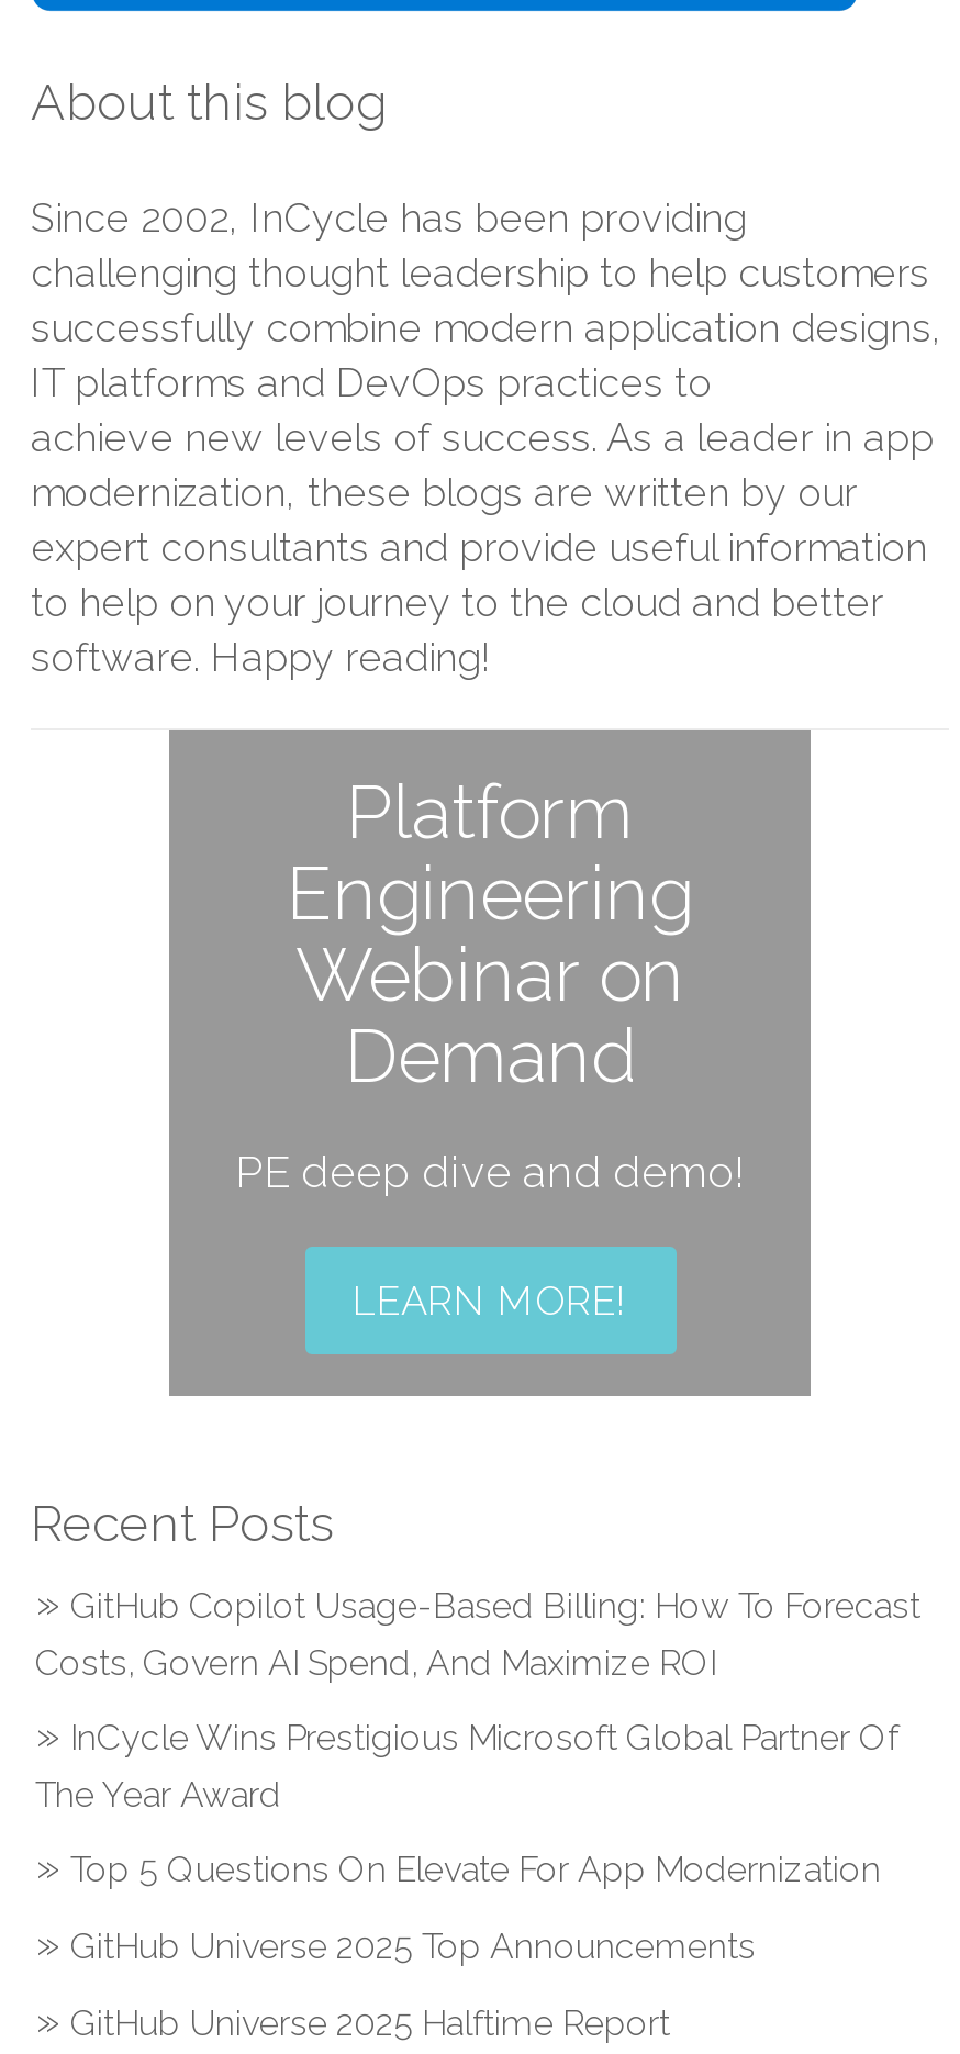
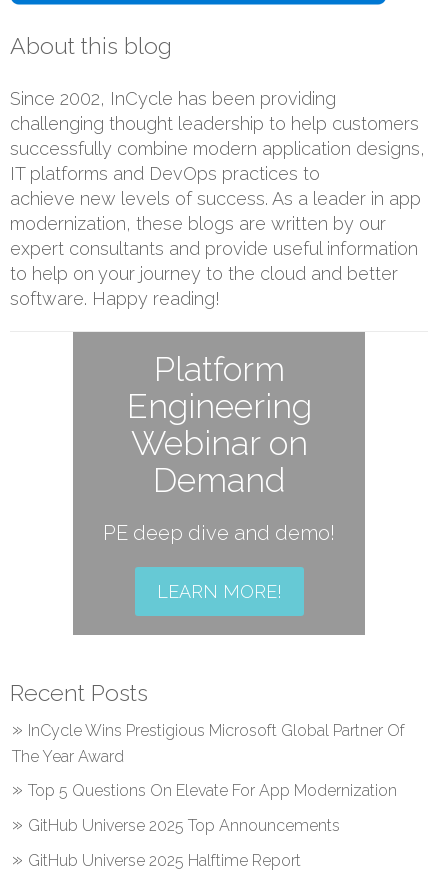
[35,1584,920,1683] GitHub Copilot Usage-Based Billing: How To Forecast | Costs, Govern AI Spend, And Maximize ROI -> none

